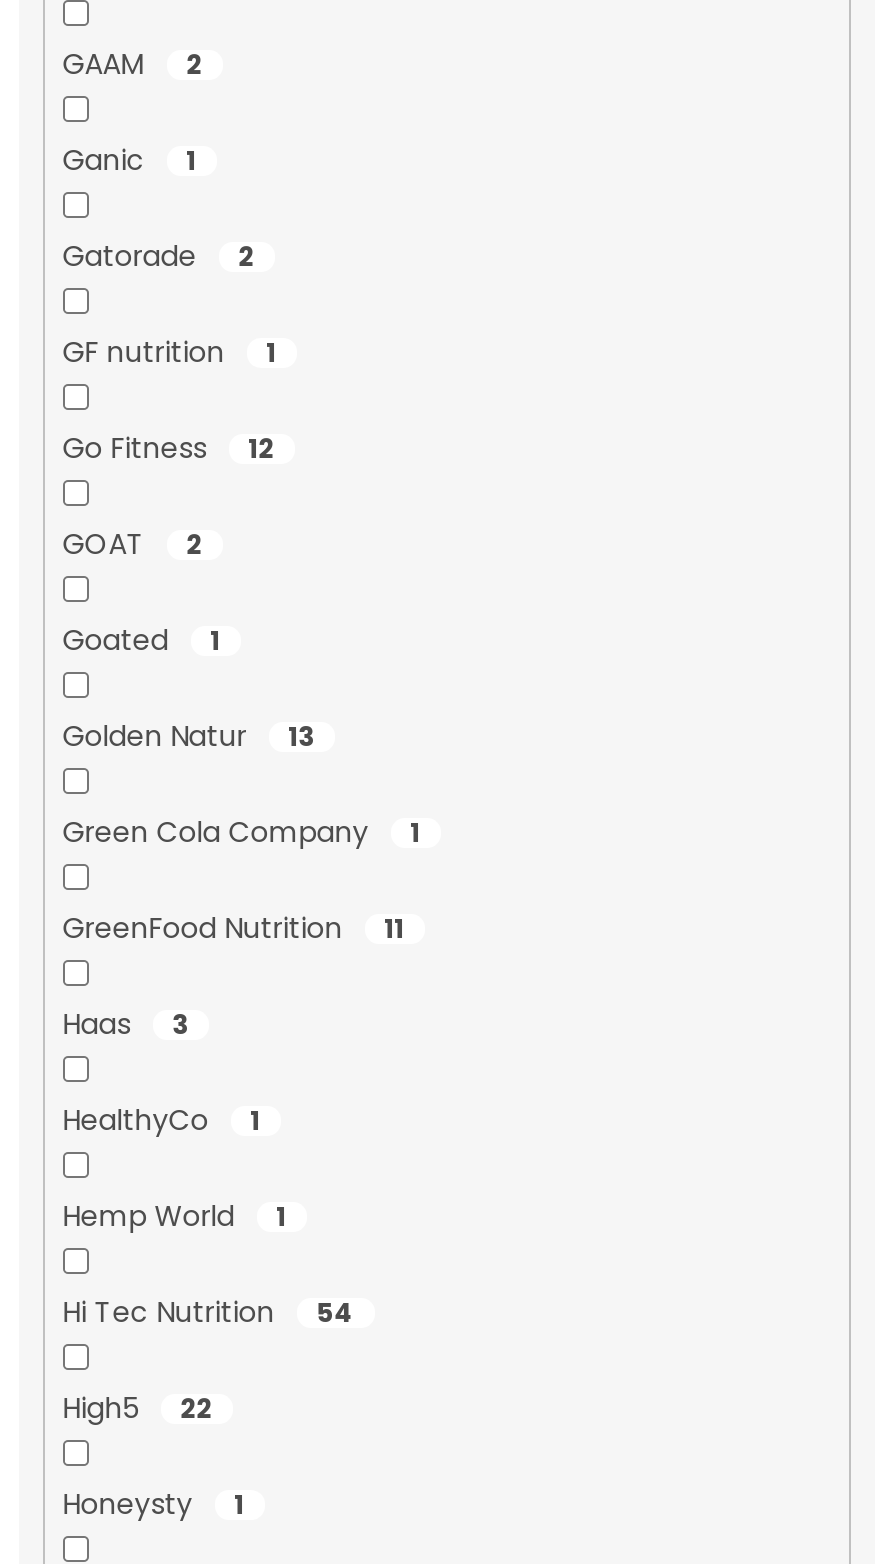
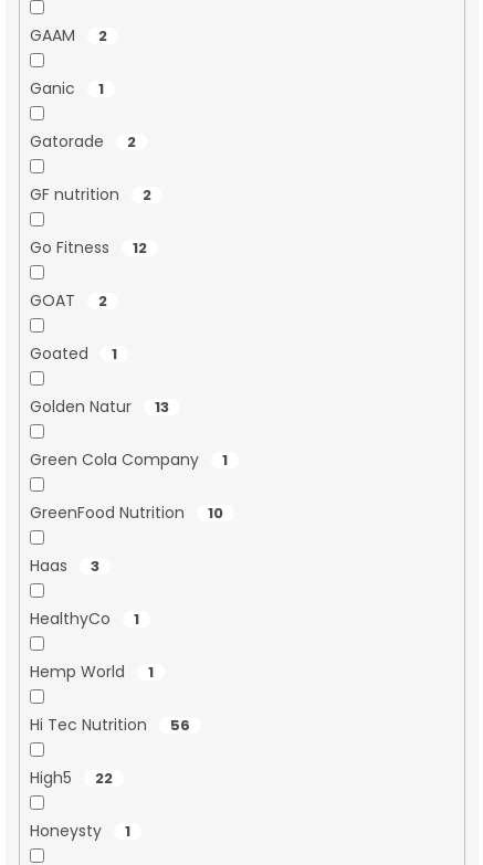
[63,333,277,373] GF nutrition 1 -> [30,184,151,206] GF nutrition 2
[63,909,405,949] GreenFood Nutrition 11 -> [30,502,223,524] GreenFood Nutrition 10
[63,1293,355,1333] Hi Tec Nutrition 54 -> [30,714,190,736] Hi Tec Nutrition 56

